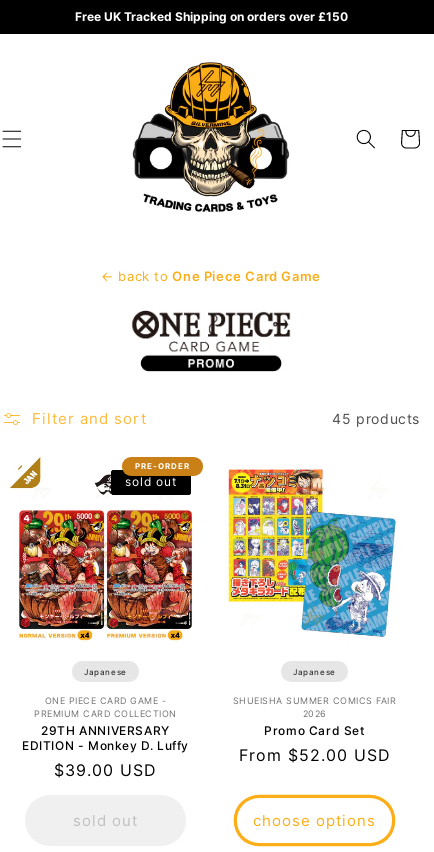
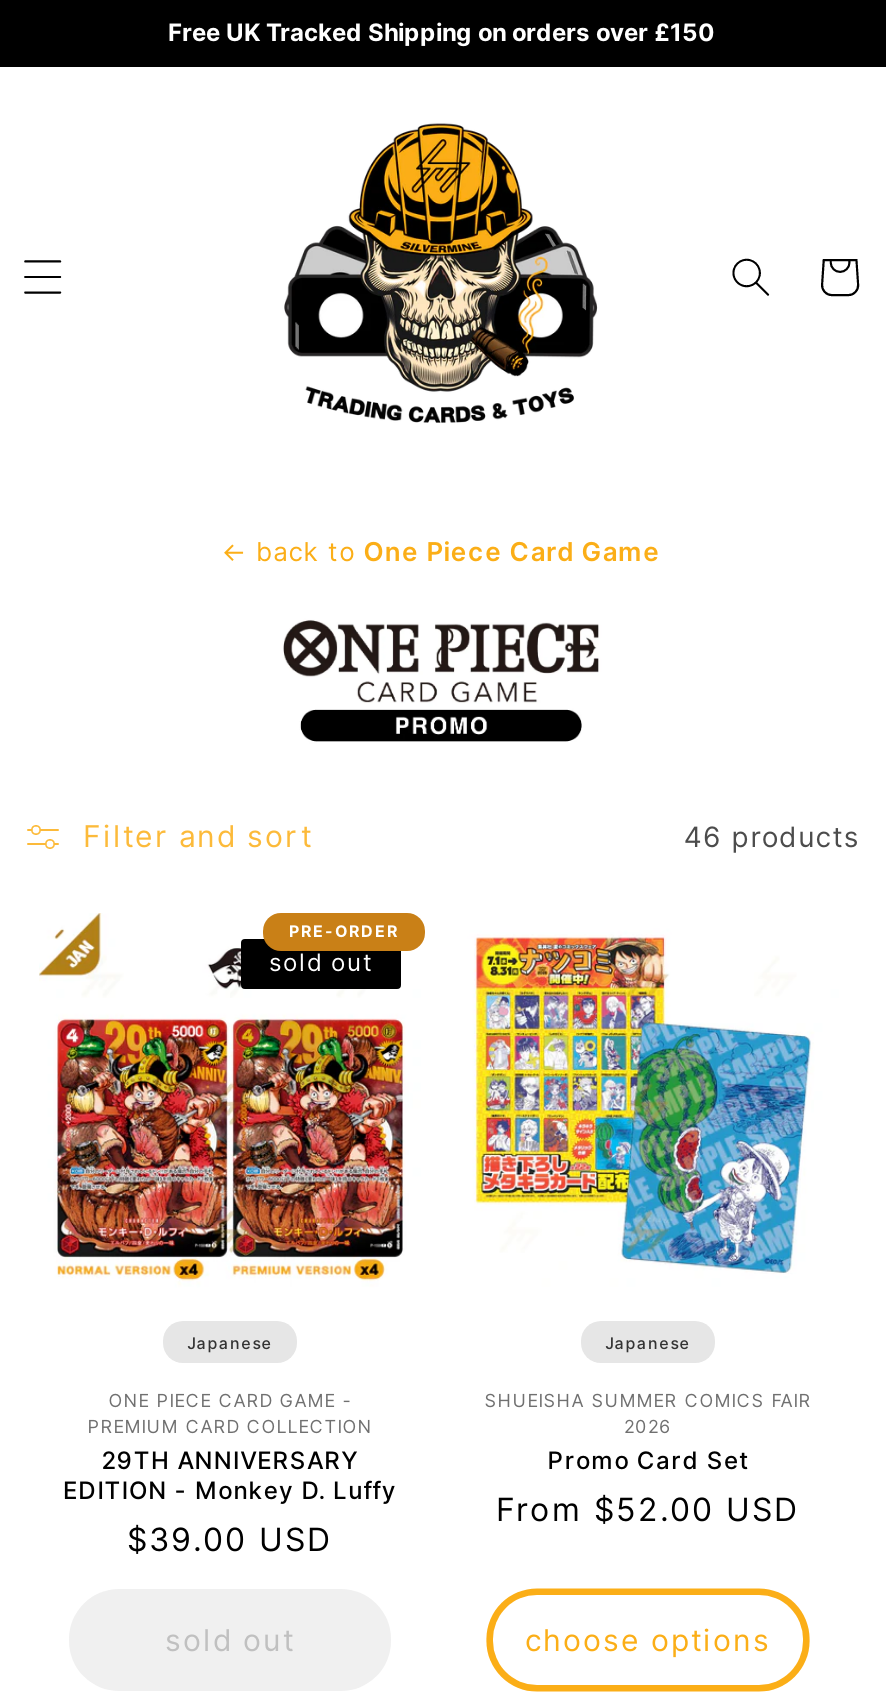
[332,410,420,427] 45 products -> [684,820,859,854] 46 products

